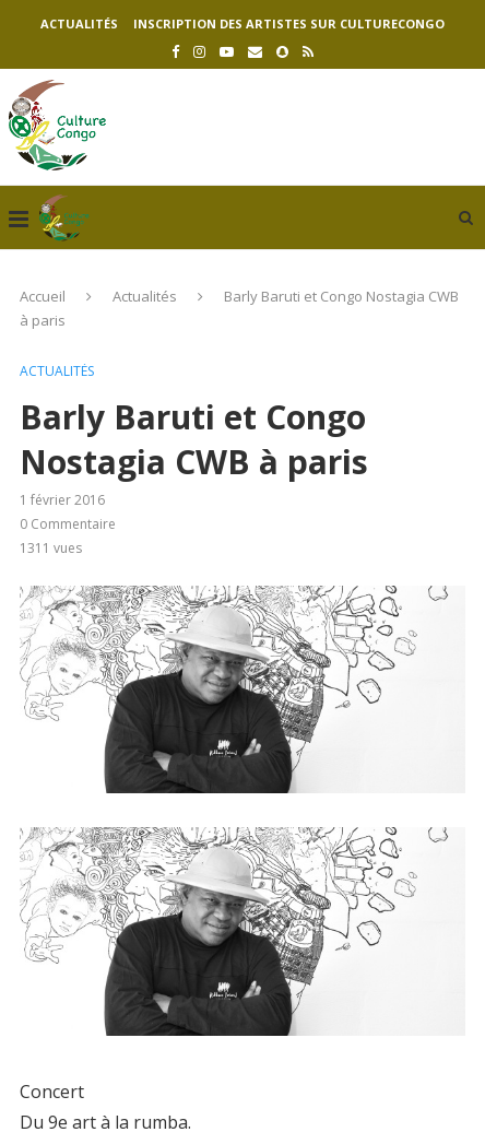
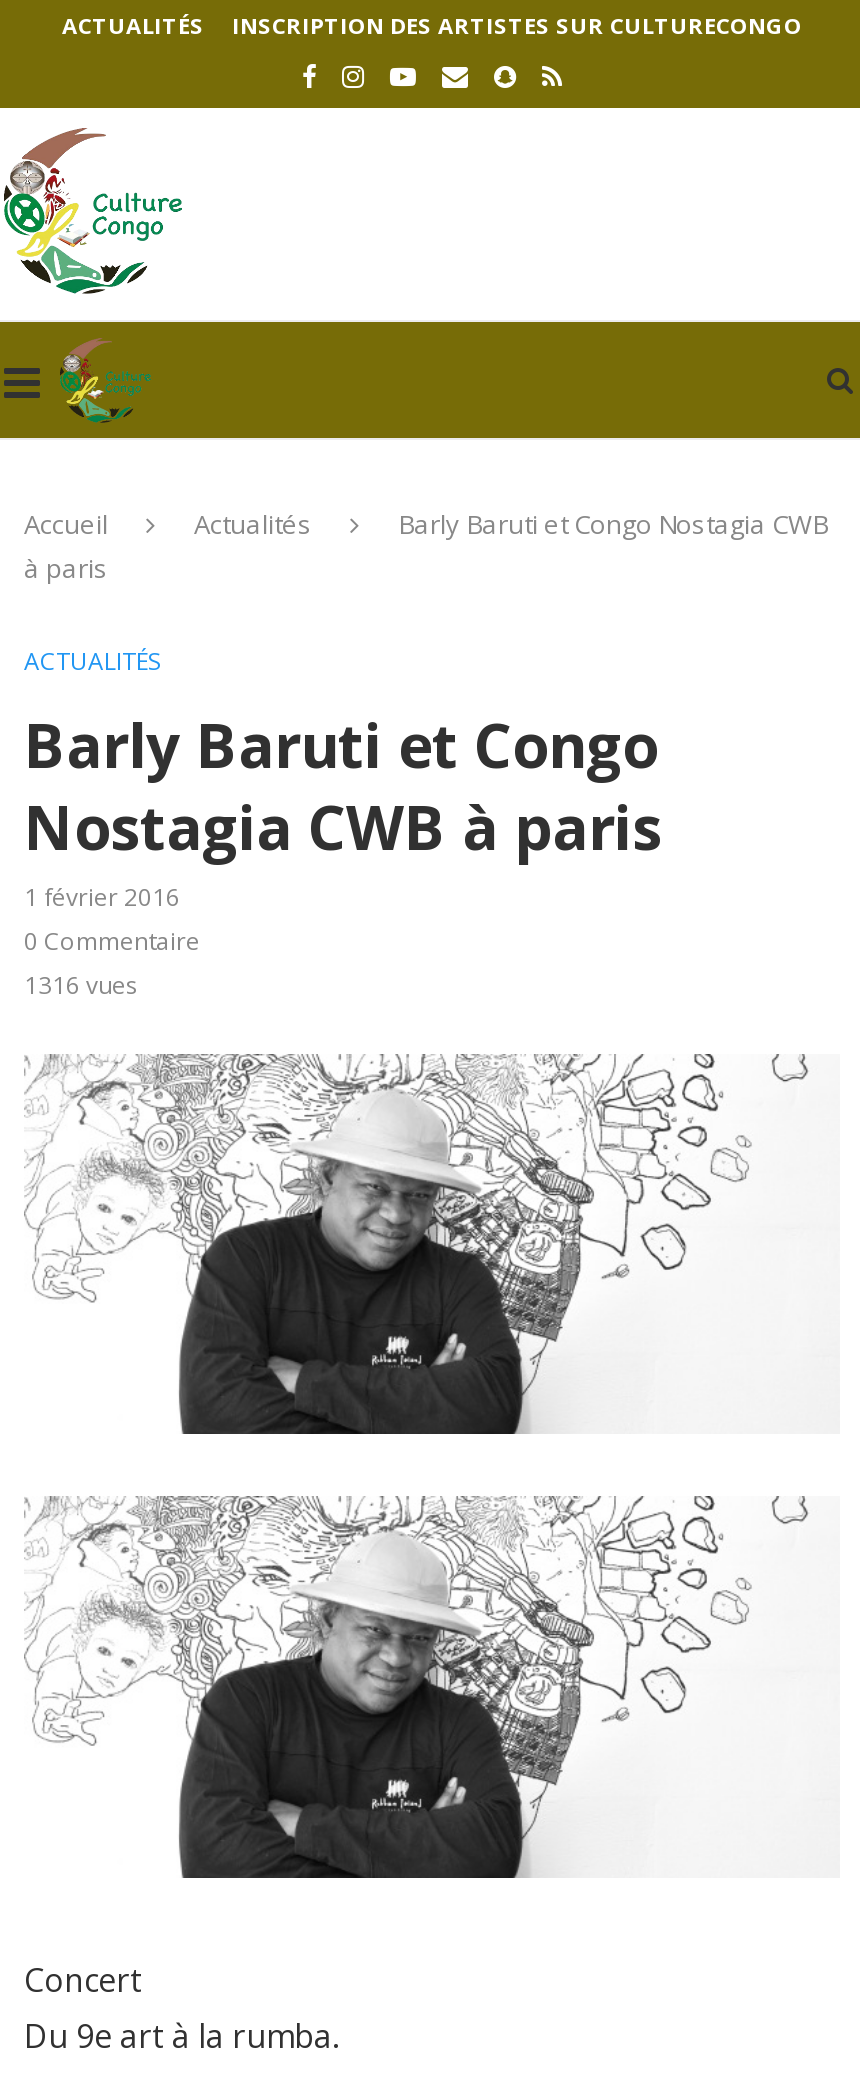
[20,539,82,557] 1311 vues -> [24,968,138,1002] 1316 vues

